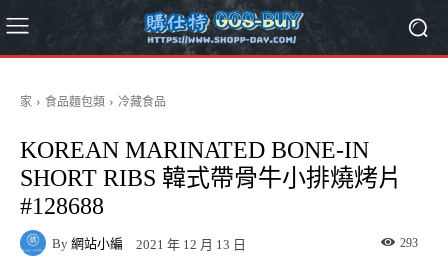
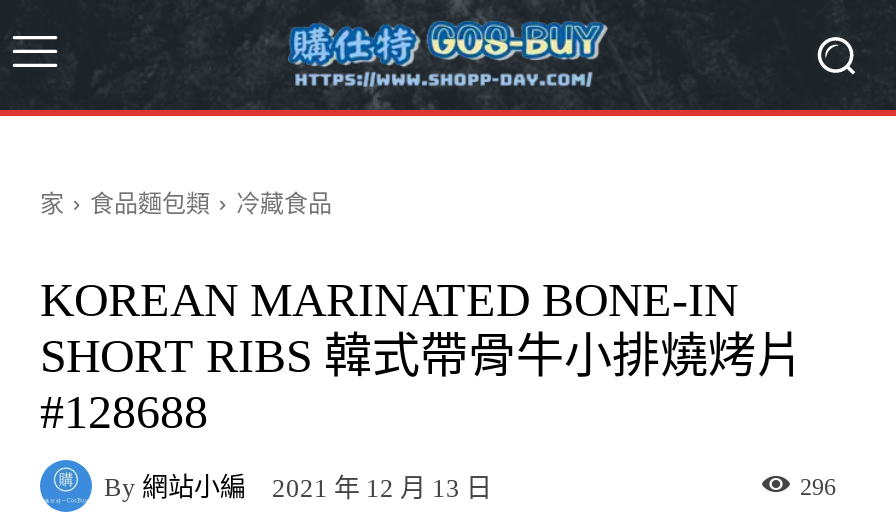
[400,236,418,250] 293 -> [800,472,836,500] 296

